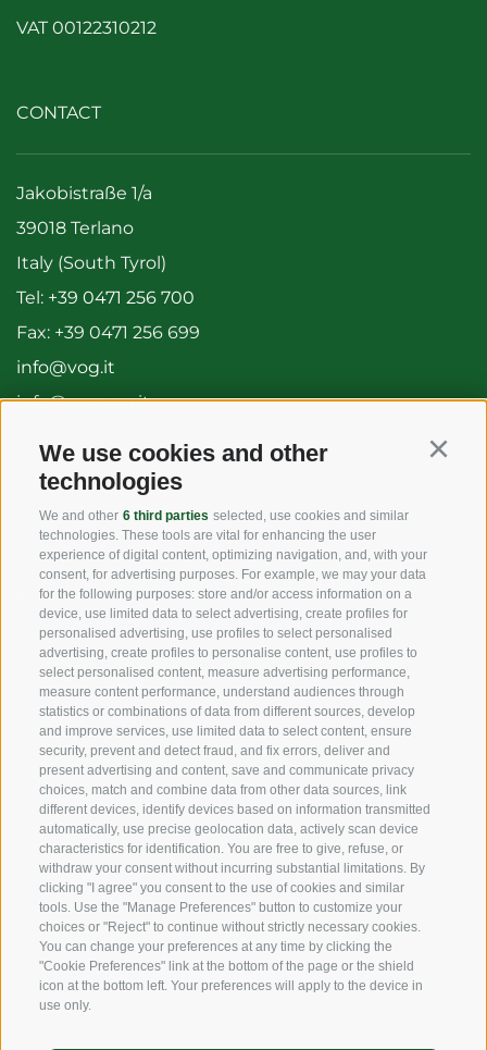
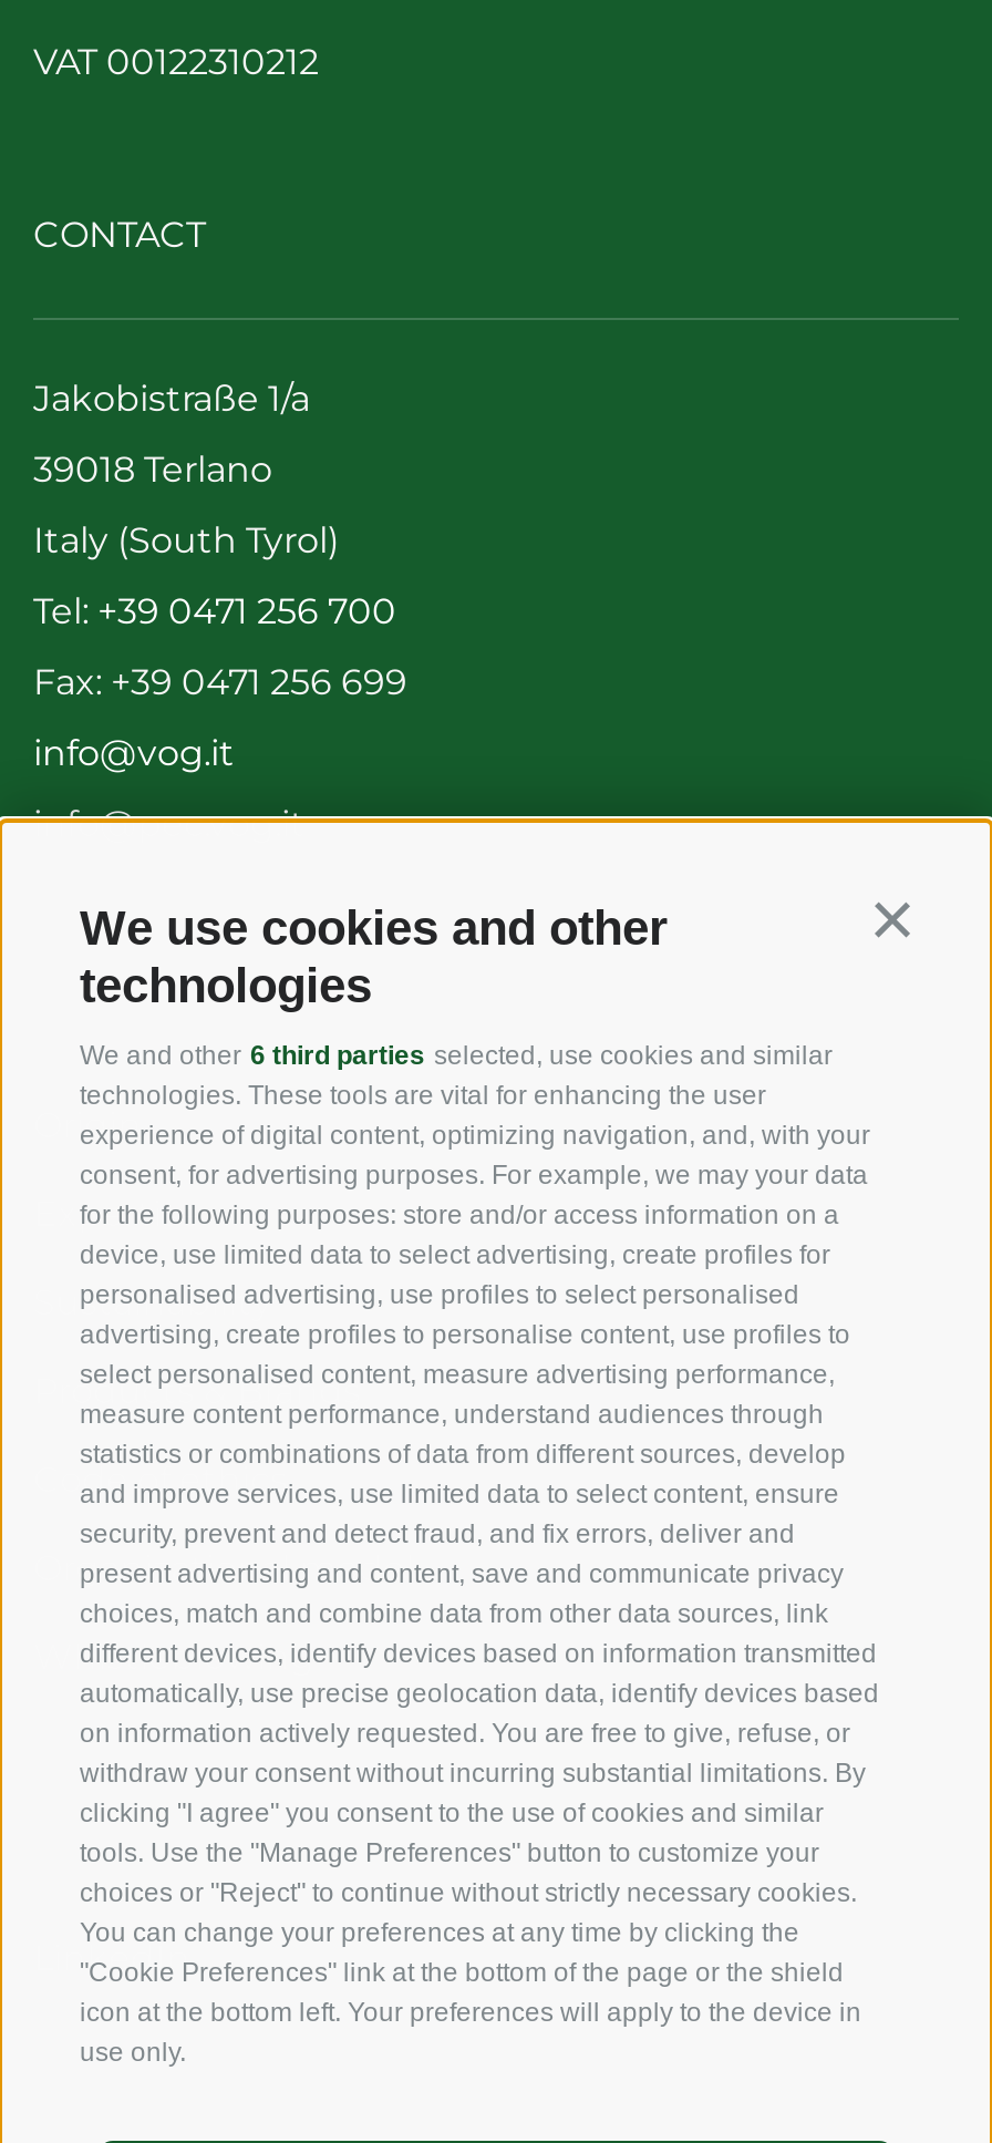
[39,822,419,857] automatically, use precise geolocation data, actively scan device | characteristics for identification. You are free to give, refuse, or -> [80,1679,879,1750] automatically, use precise geolocation data, identify devices based | on information actively requested. You are free to give, refuse, or

